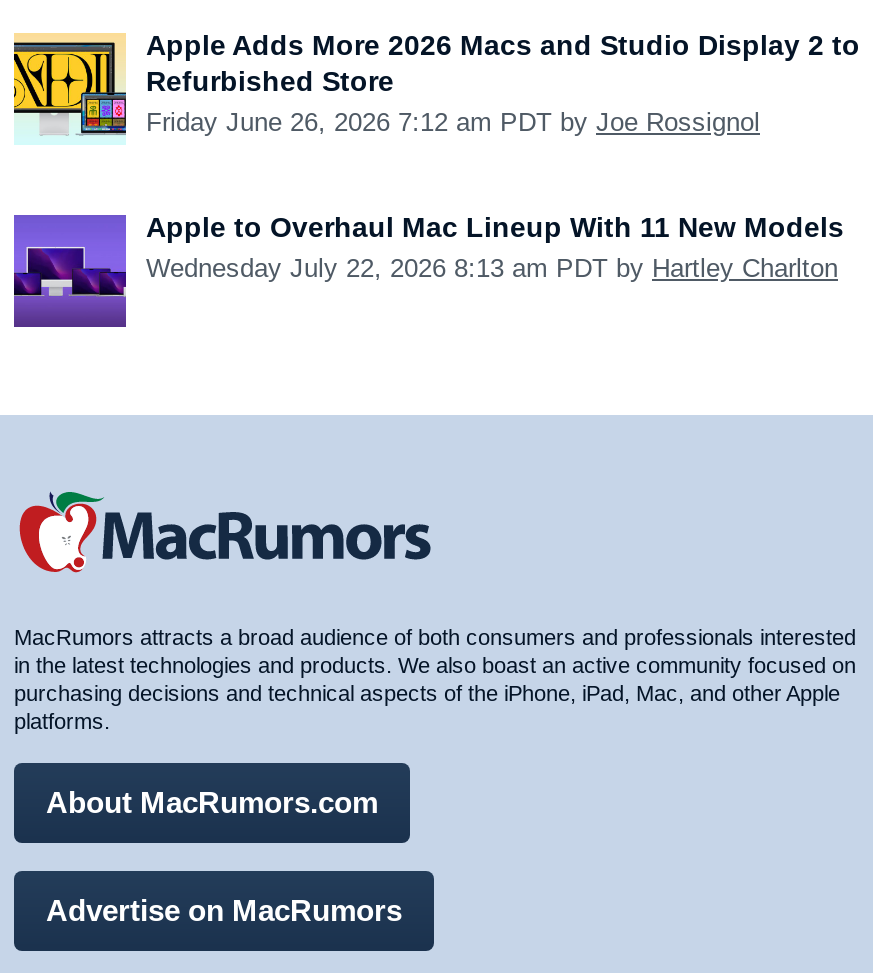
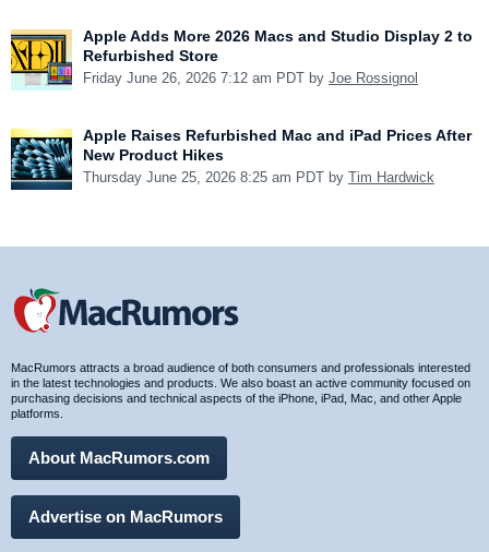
[12,210,844,327] [image] | Apple to Overhaul Mac Lineup With 11 New Models | Wednesday July 22, 2026 8:13 am PDT by Hartley Charlton -> [10,126,472,190] [image] | Apple Raises Refurbished Mac and iPad Prices After | New Product Hikes | Thursday June 25, 2026 8:25 am PDT by Tim Hardwick

